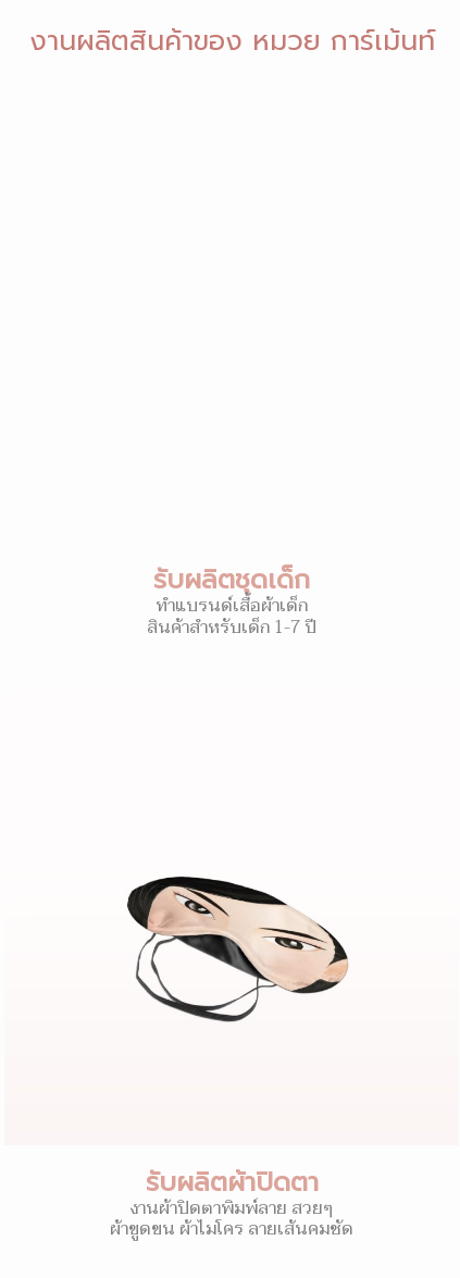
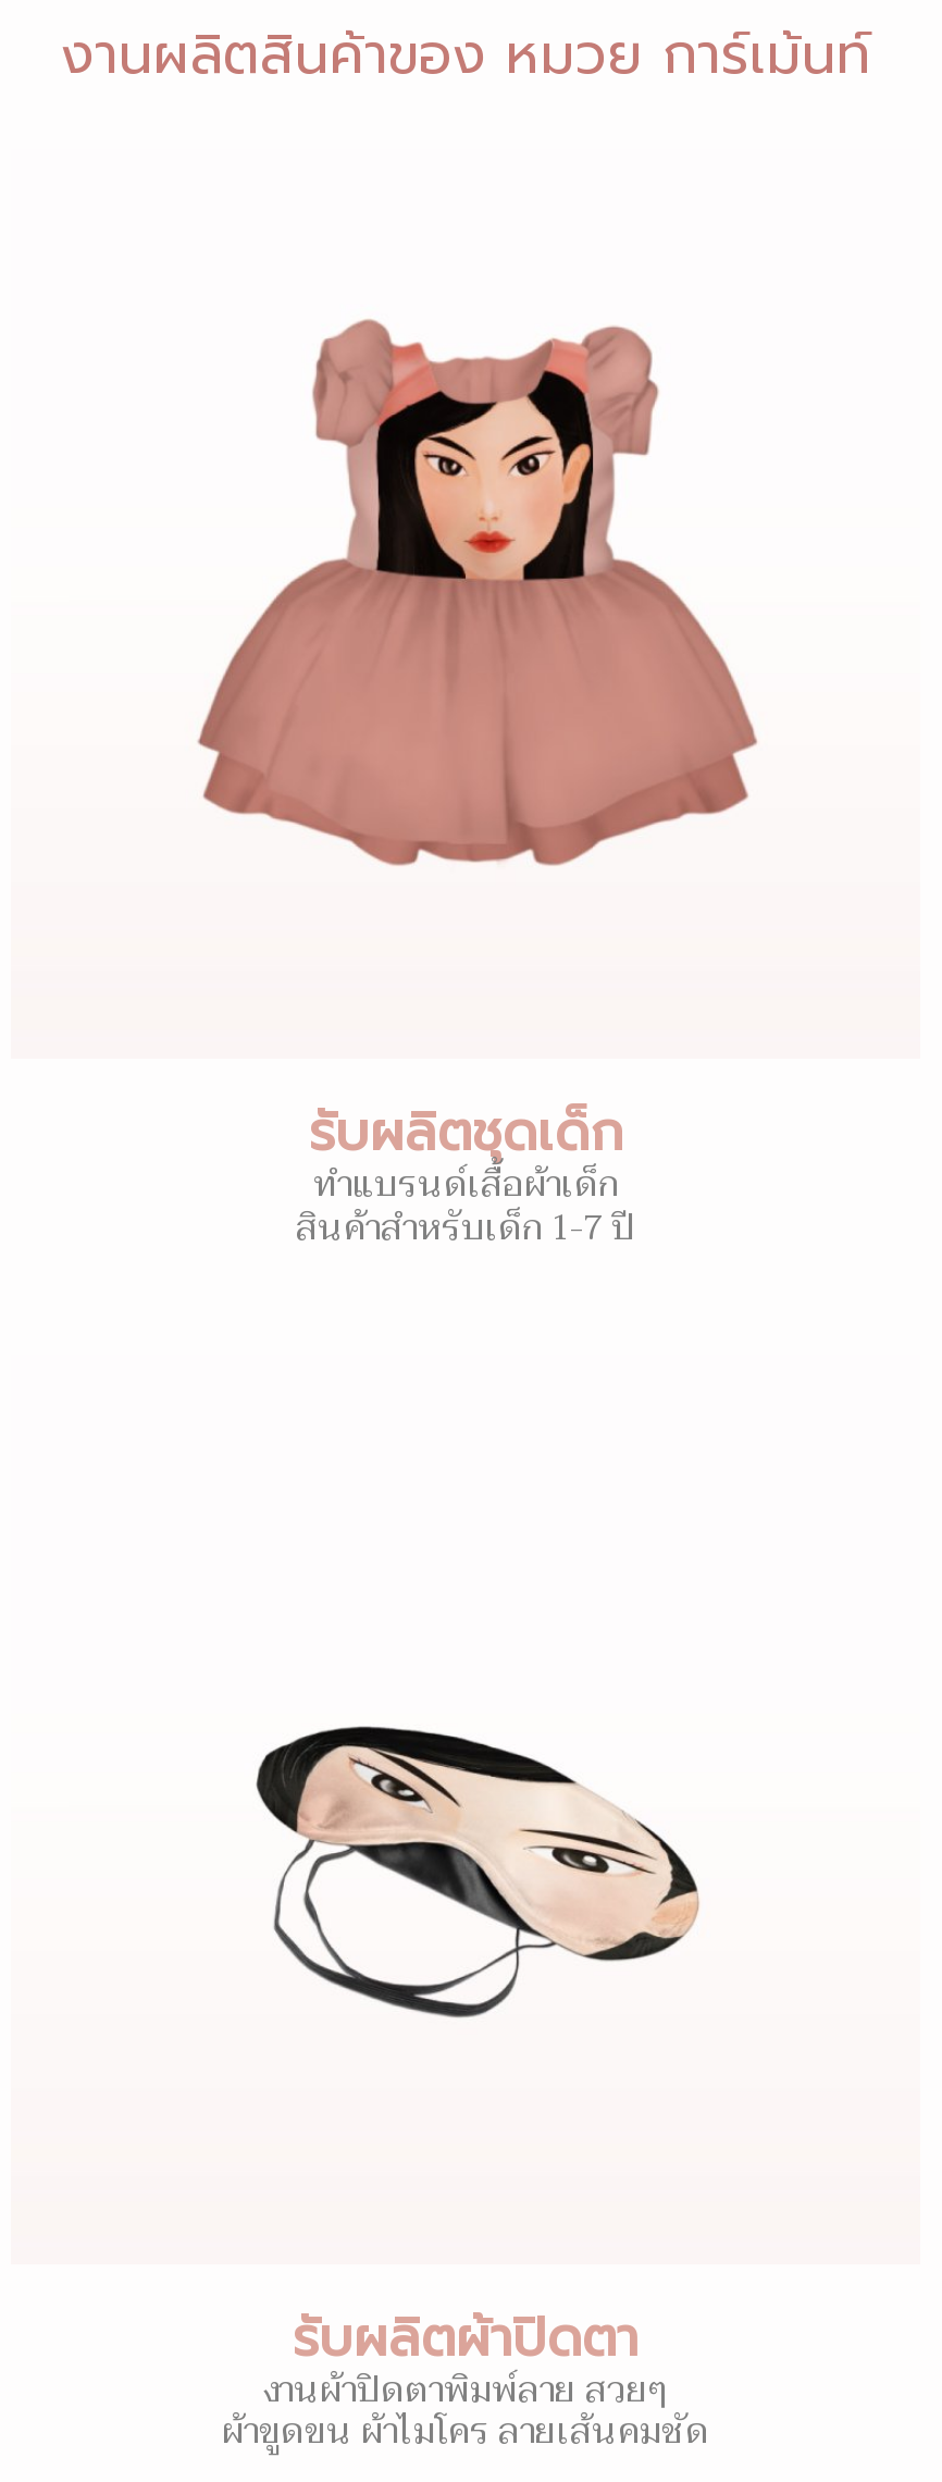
none -> [196,319,759,867] [image]

